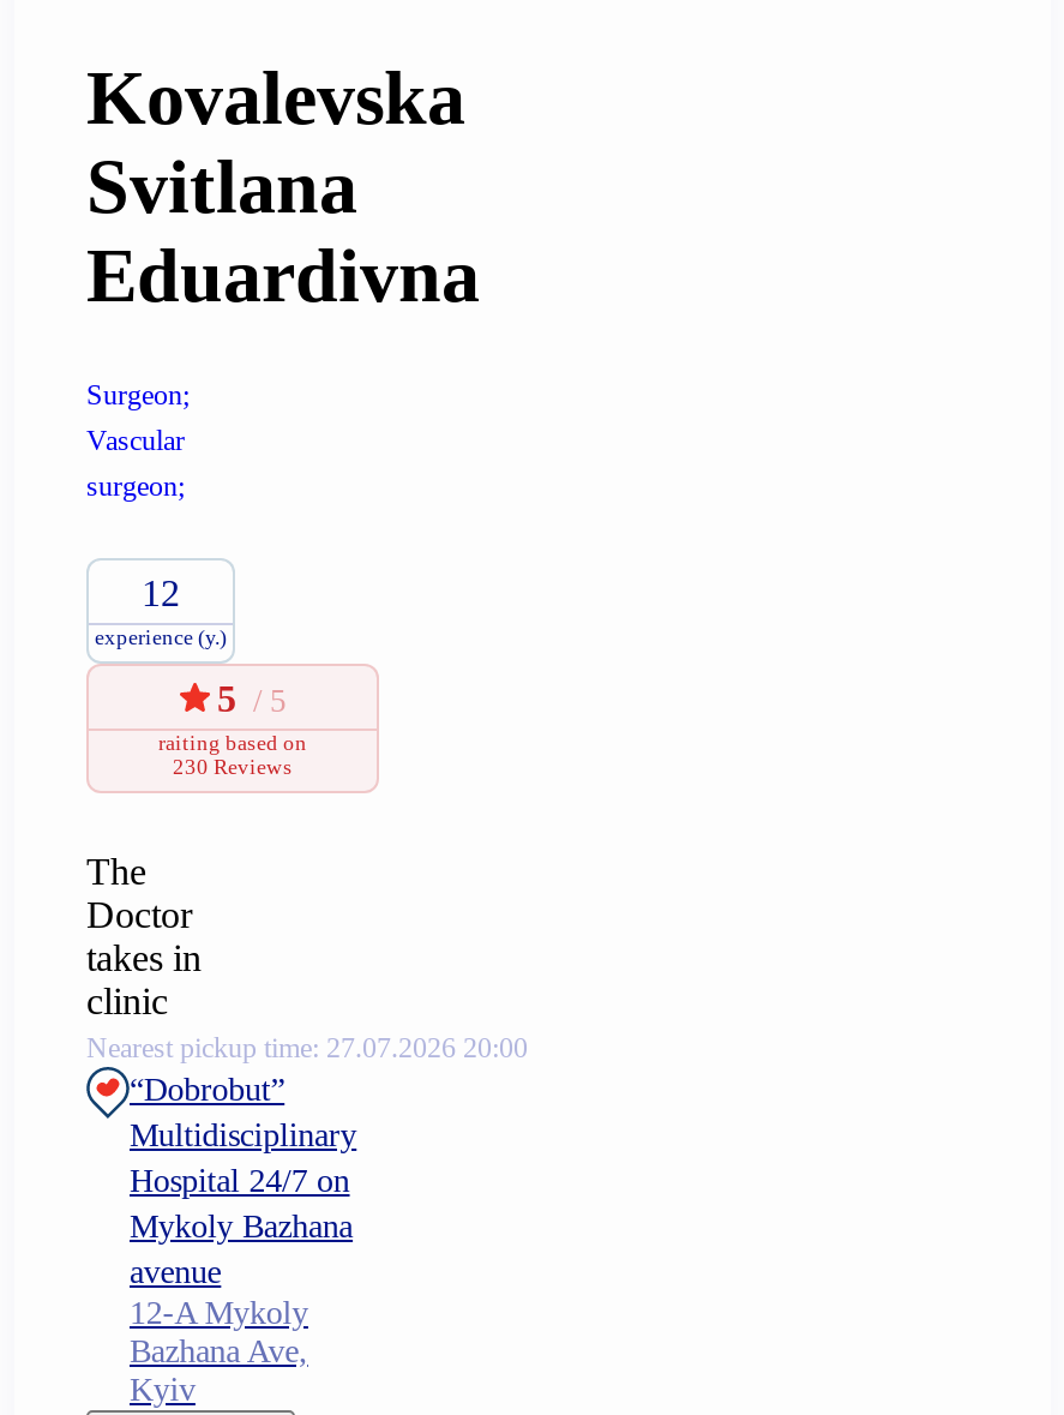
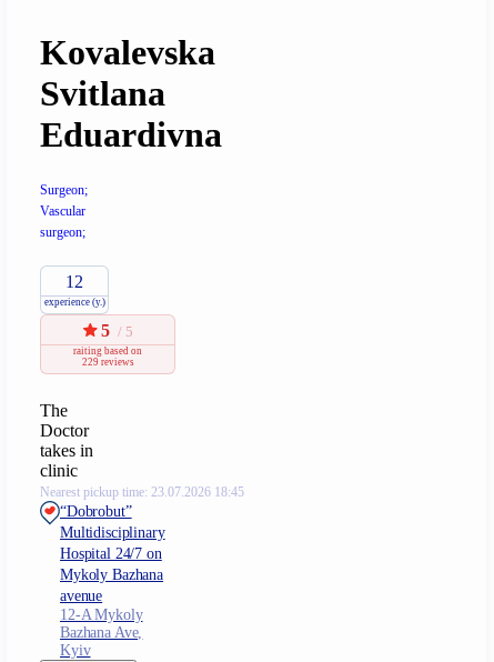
[173,755,293,779] 230 Reviews -> [82,356,134,368] 229 reviews
[86,1031,528,1064] Nearest pickup time: 27.07.2026 20:00 -> [40,484,244,500] Nearest pickup time: 23.07.2026 18:45

